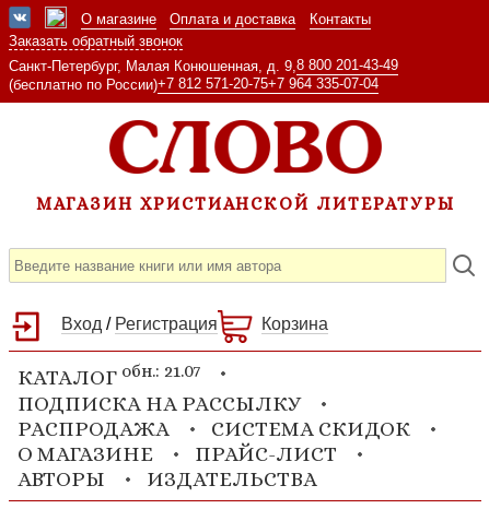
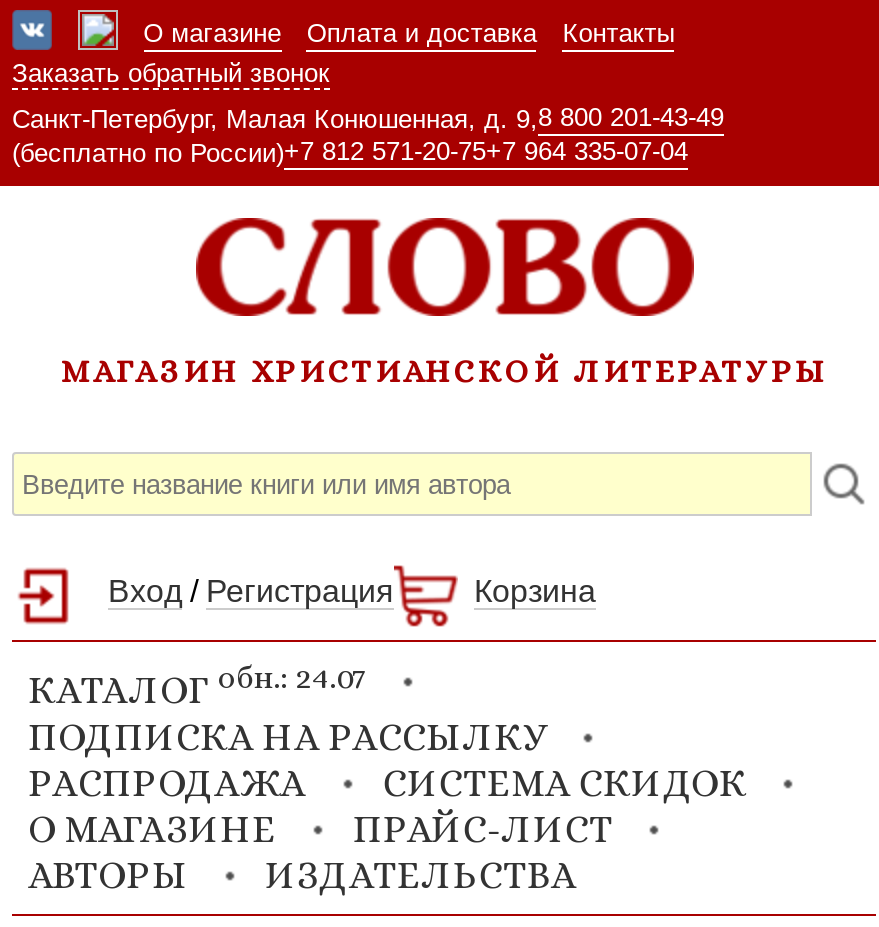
[18,361,200,390] КАТАЛОГ обн.: 21.07 -> [28,659,366,712] КАТАЛОГ обн.: 24.07

